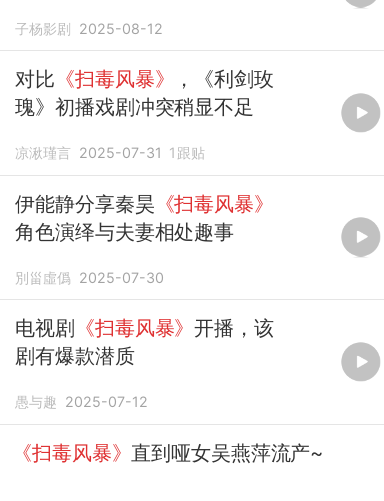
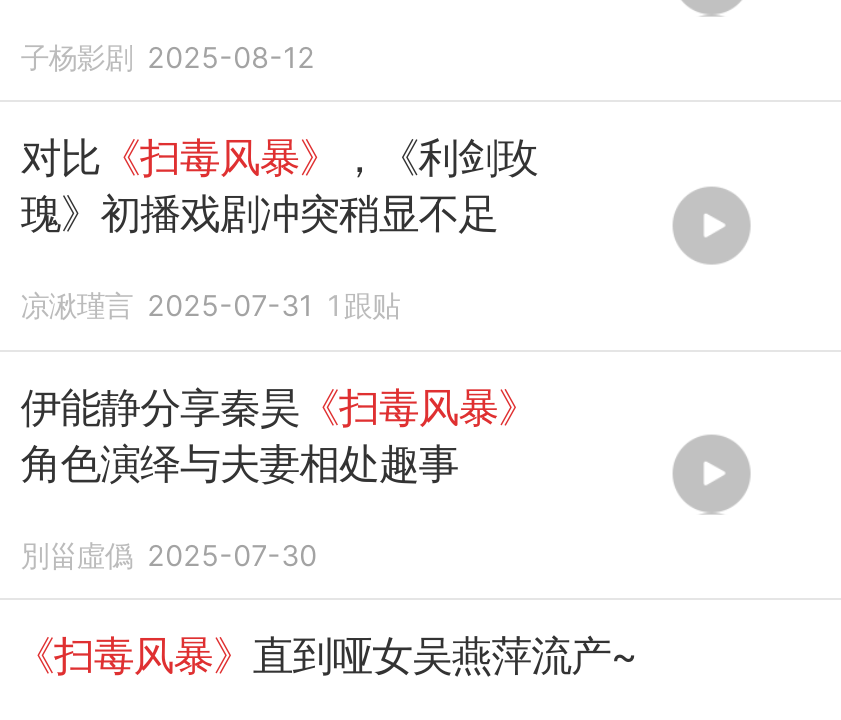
[15,315,274,410] 电视剧《扫毒风暴》开播，该 | 剧有爆款潜质 | 愚与趣 2025-07-12 -> none

